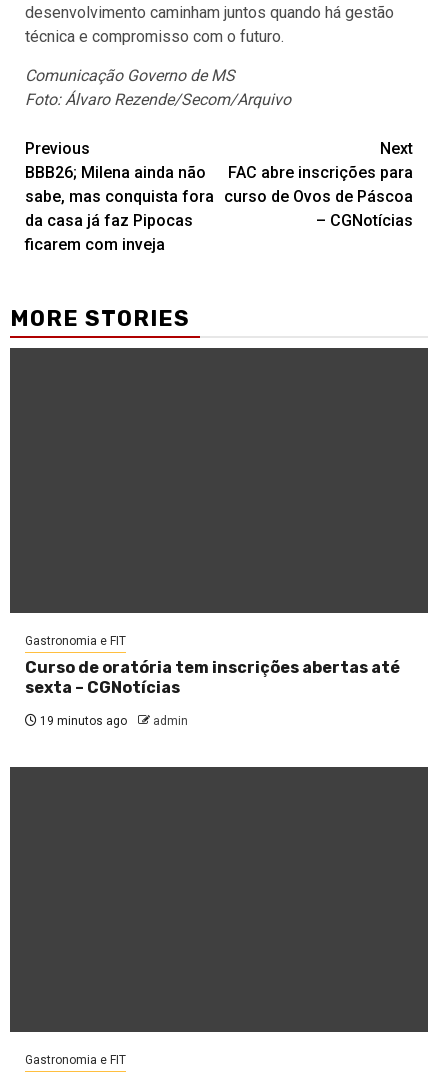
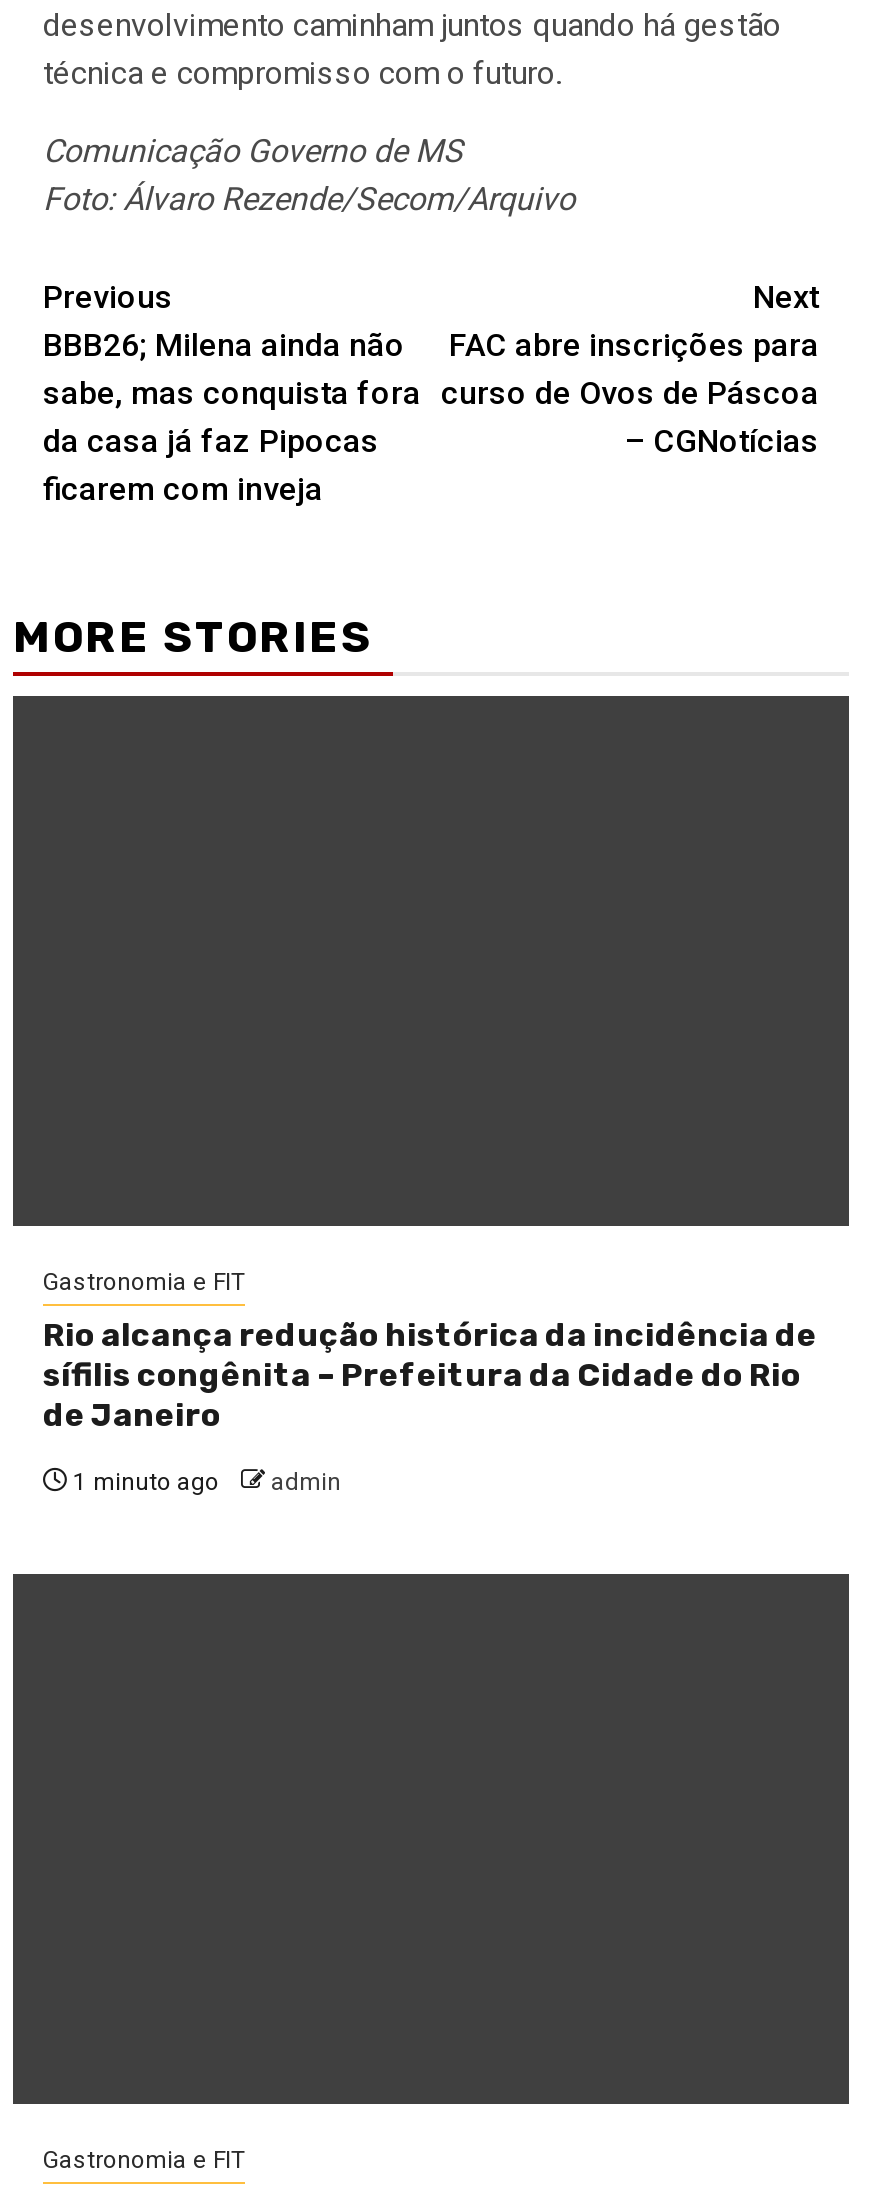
[25,658,400,697] Curso de oratória tem inscrições abertas até | sexta – CGNotícias -> [43,1317,817,1435] Rio alcança redução histórica da incidência de | sífilis congênita – Prefeitura da Cidade do Rio | de Janeiro
[37,714,188,728] 19 minutos ago admin -> [67,1469,341,1497] 1 minuto ago admin

